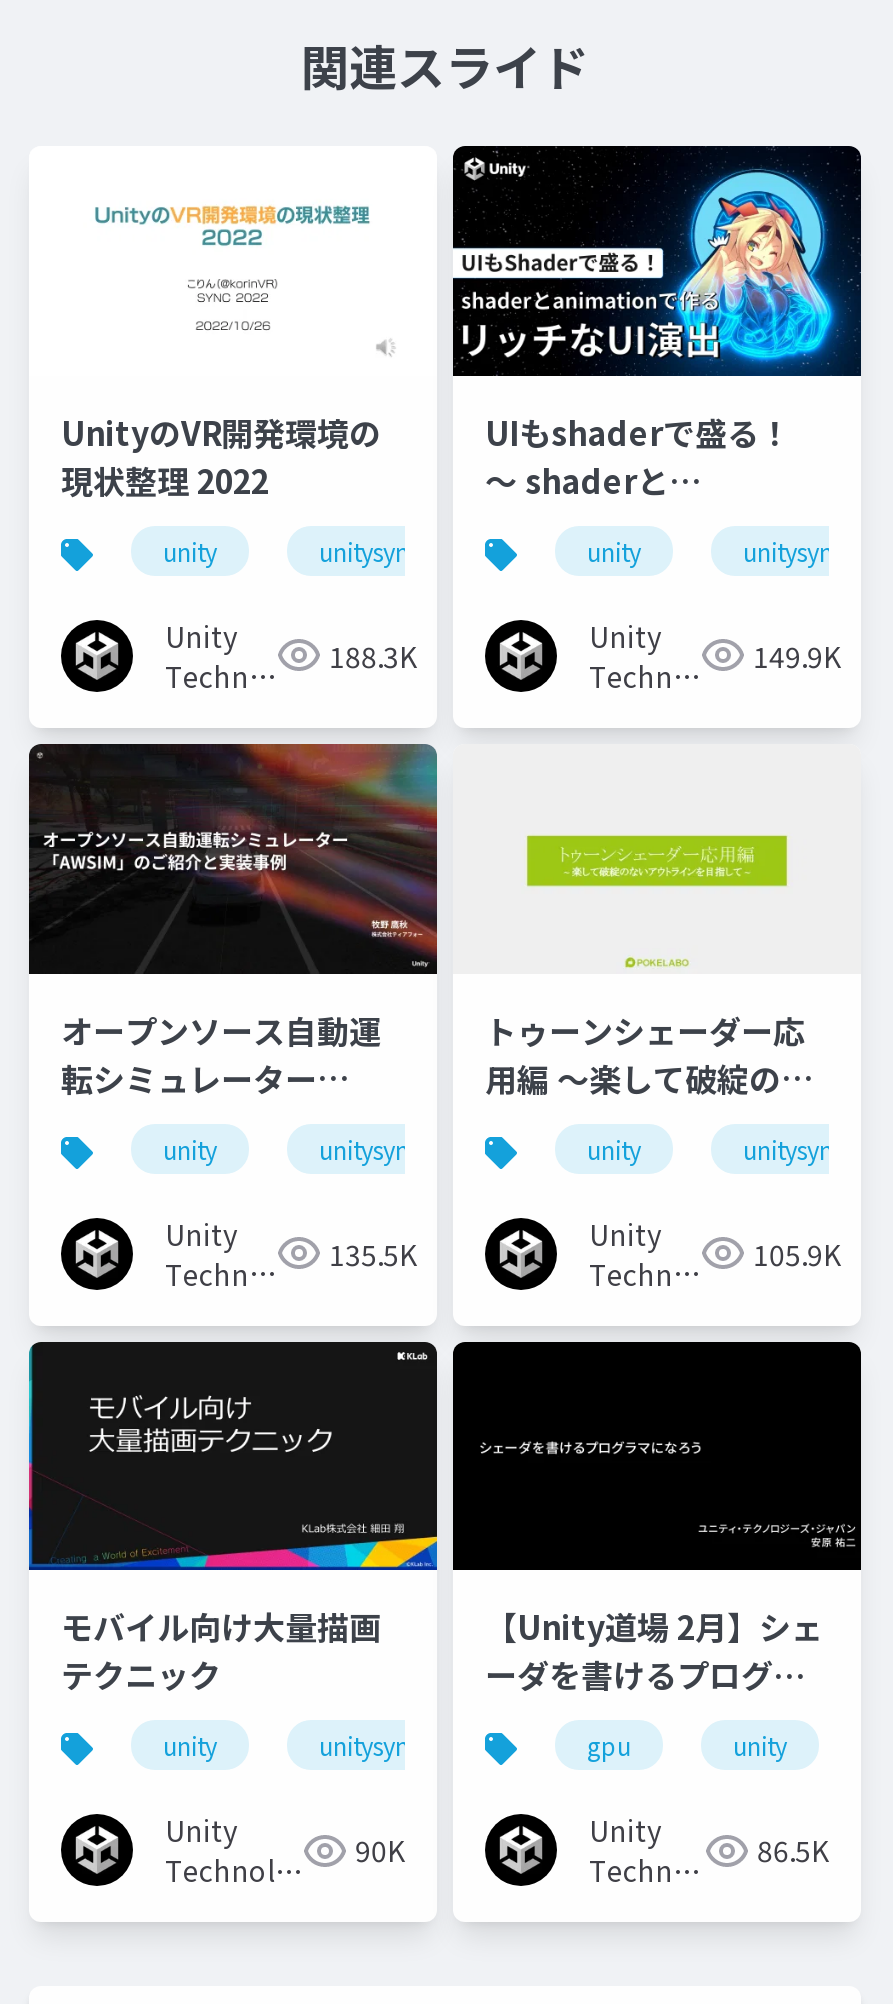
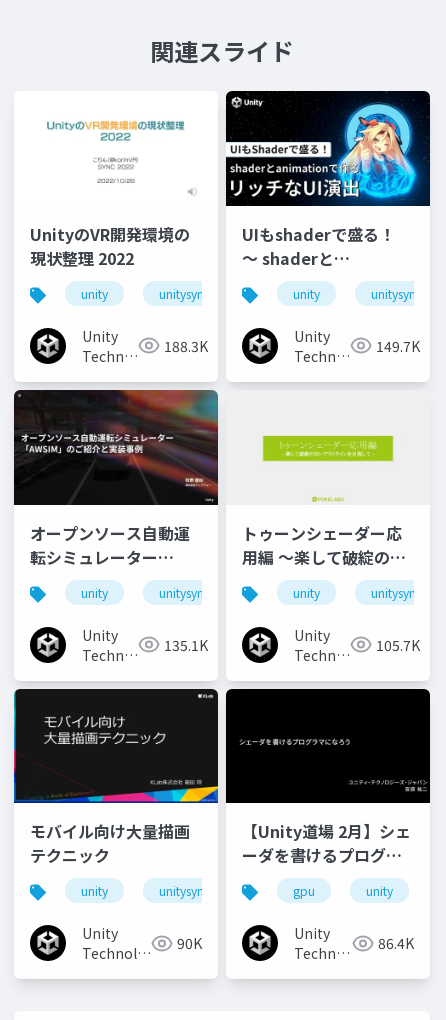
[753,636,841,676] 149.9K -> [376,336,420,356] 149.7K
[329,1233,417,1273] 135.5K -> [164,634,208,654] 135.1K
[753,1233,841,1273] 105.9K -> [376,634,420,654] 105.7K
[757,1830,829,1870] 86.5K -> [378,933,414,953] 86.4K

